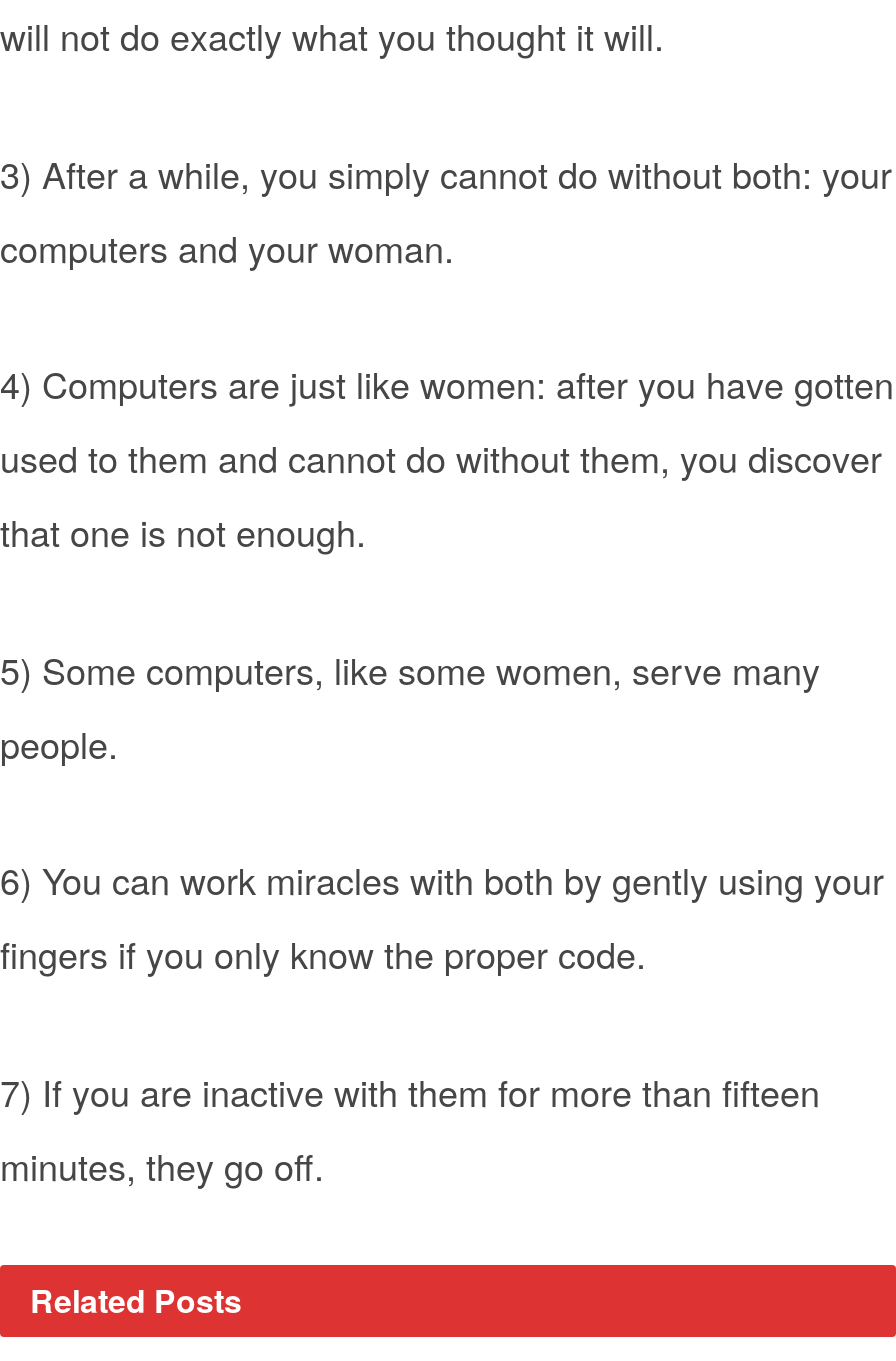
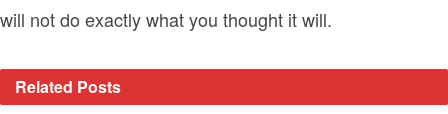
[0,147,894,1191] 3) After a while, you simply cannot do without both: your | computers and your woman. | 4) Computers are just like women: after you have gotten | used to them and cannot do without them, you discover | that one is not enough. | 5) Some computers, like some women, serve many | people. | 6) You can work miracles with both by gently using your | fingers if you only know the proper code. | 7) If you are inactive with them for more than fifteen | minutes, they go off. -> none

